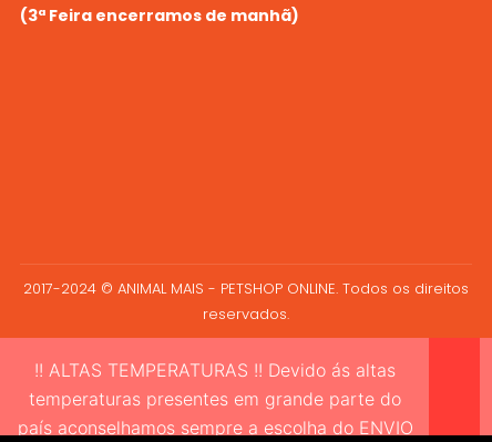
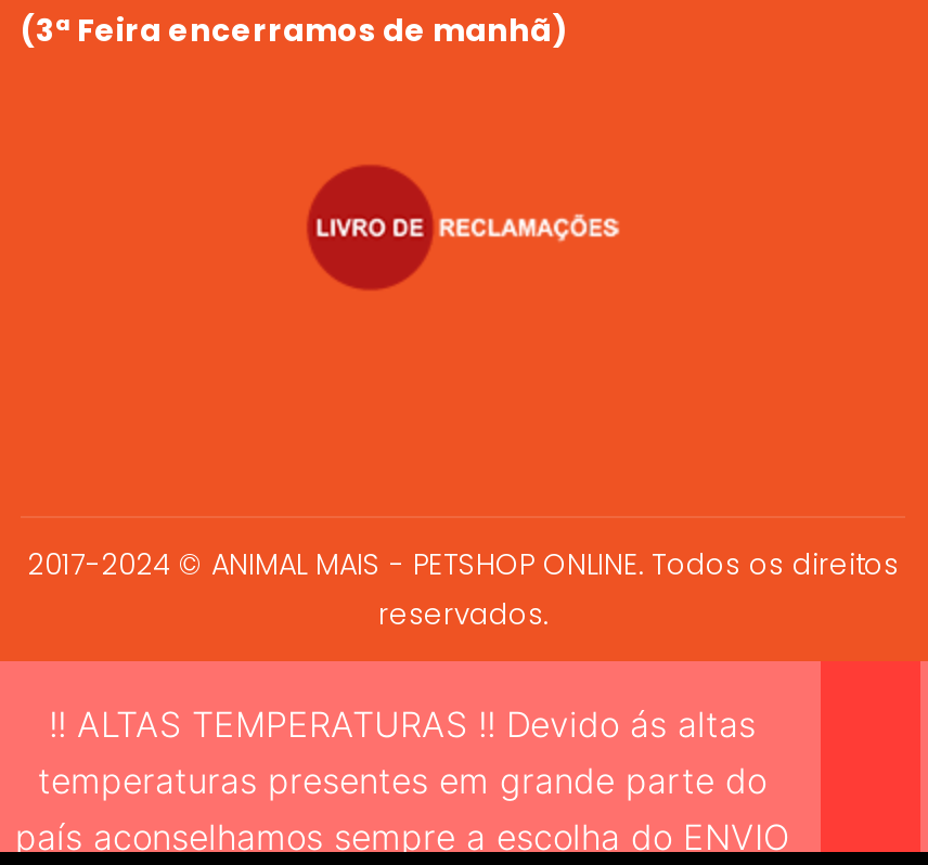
none -> [307,165,621,291] [image]

